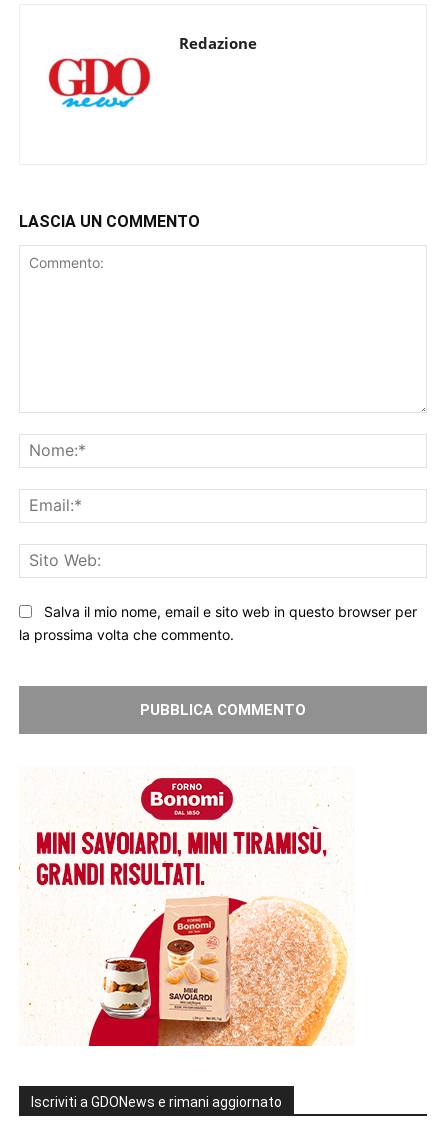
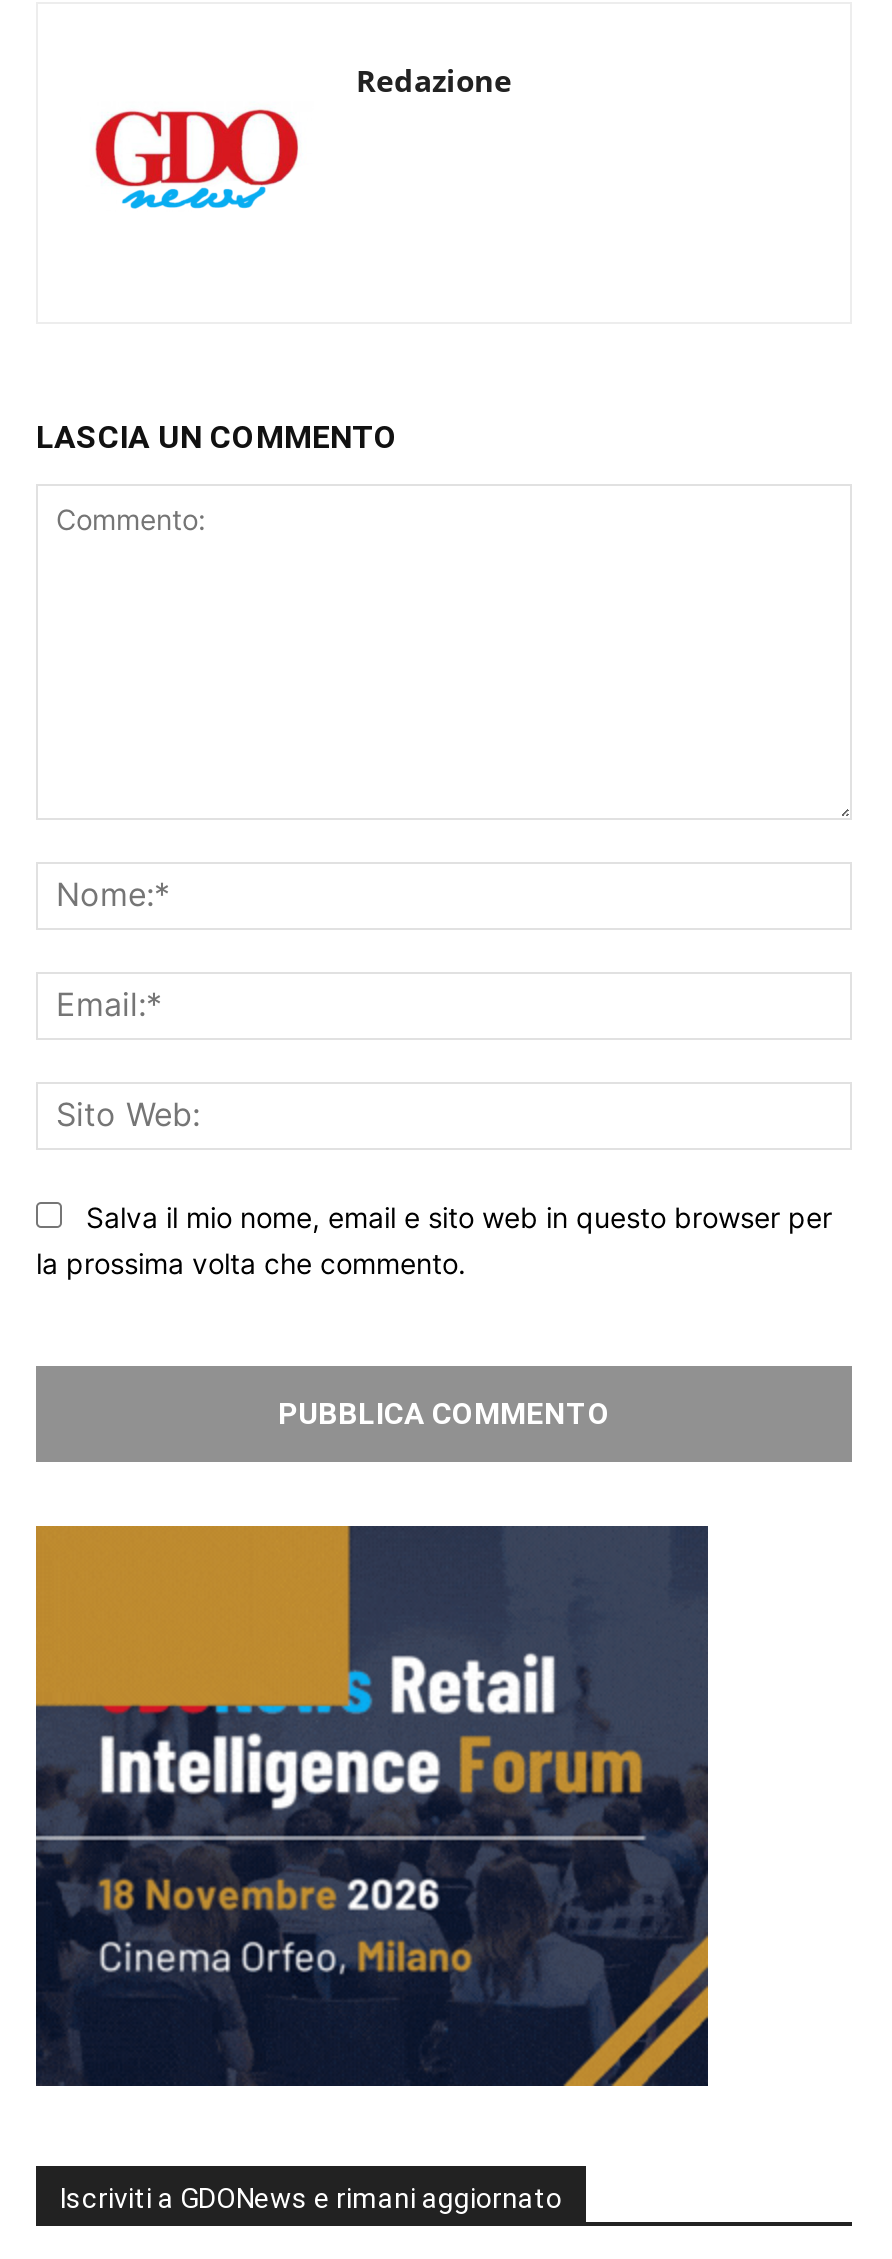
[18,766,355,1047] [image] -> [34,1524,710,2088] [image]

